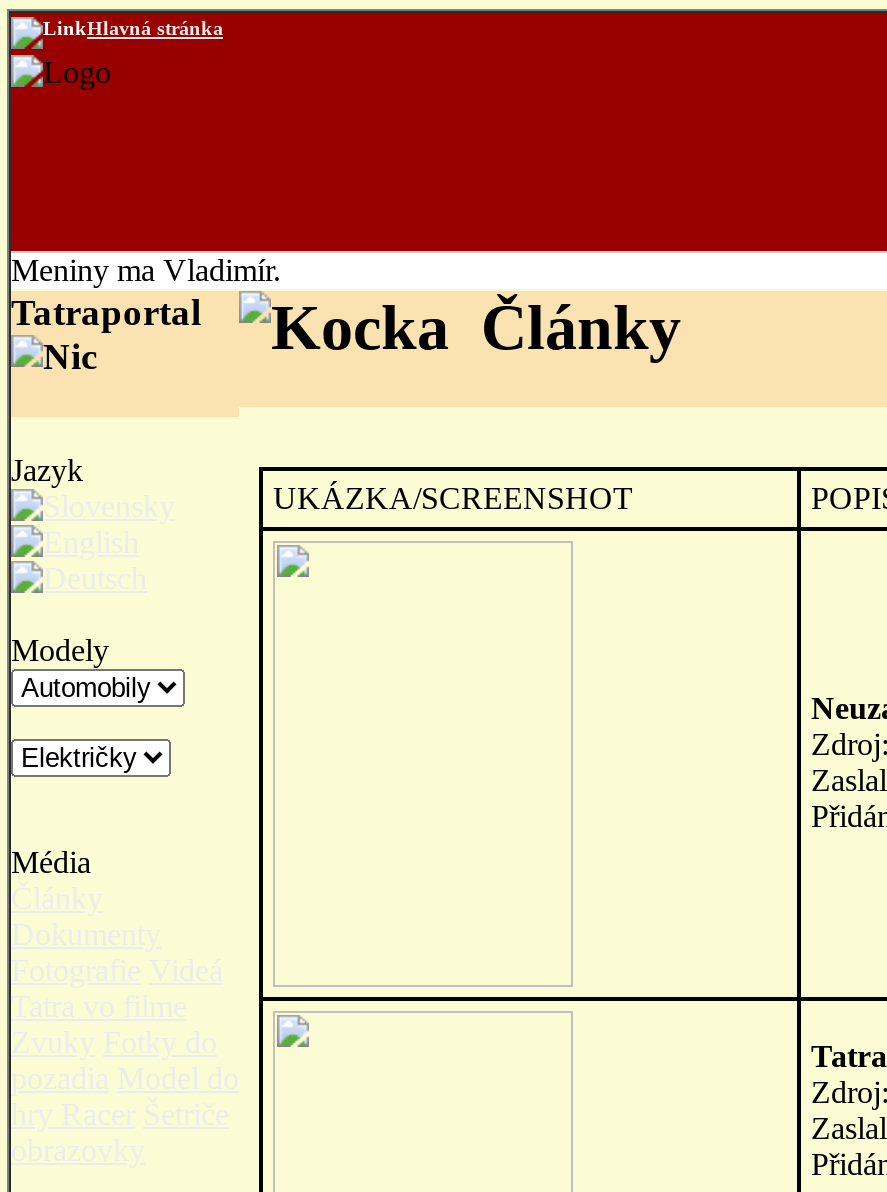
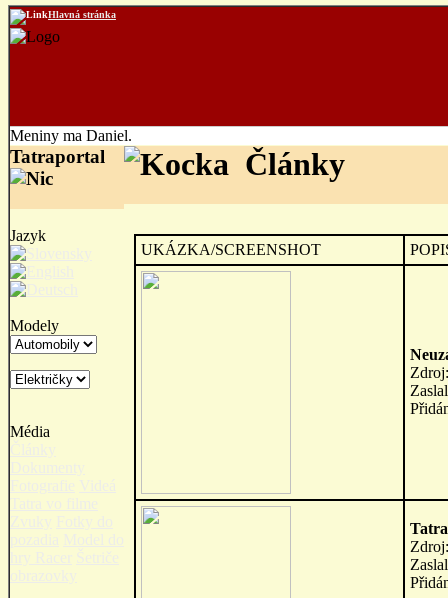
[11,253,281,287] Meniny ma Vladimír. -> [10,127,132,144] Meniny ma Daniel.

